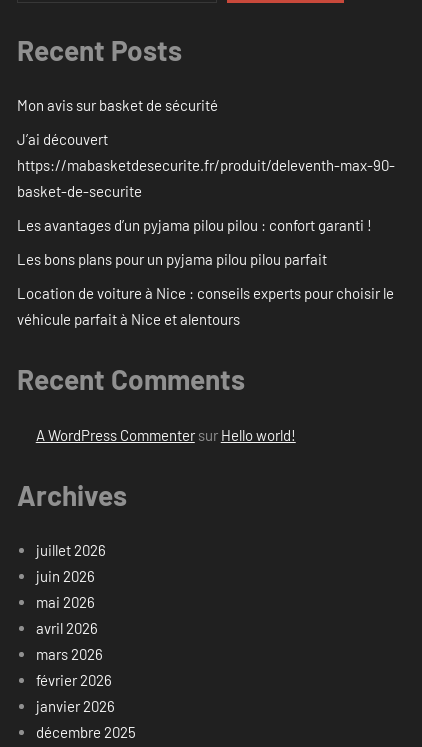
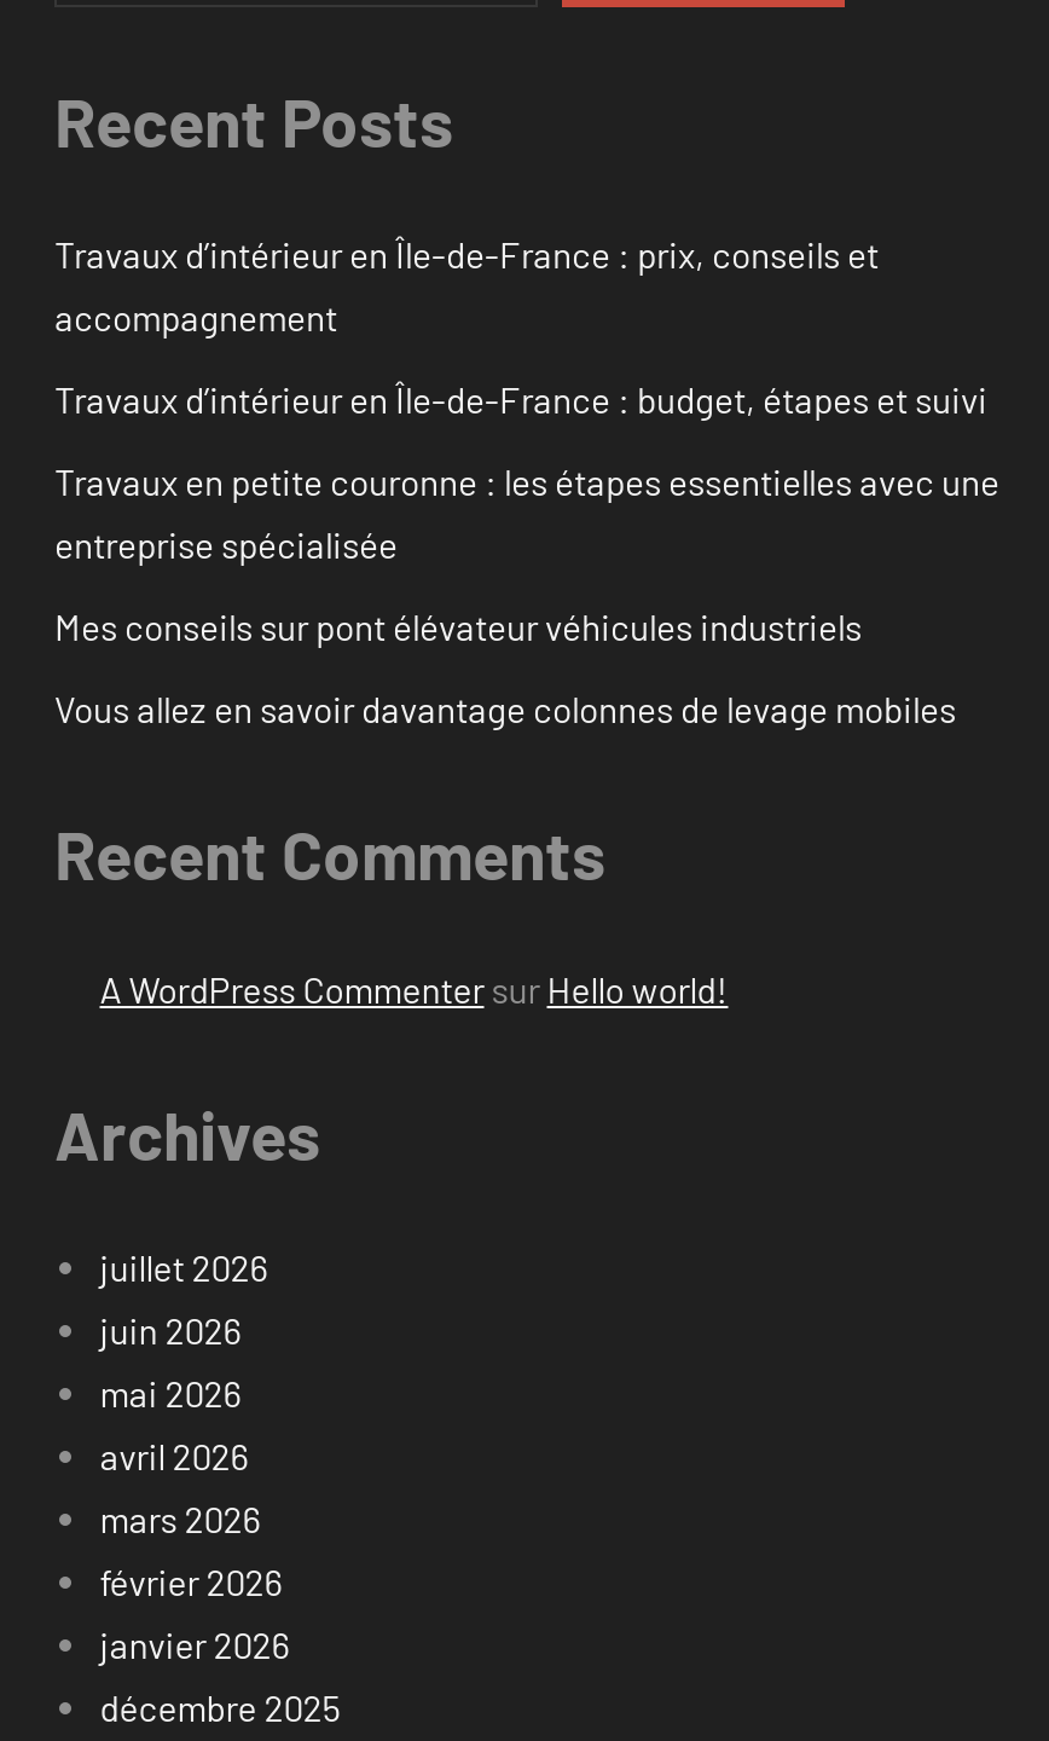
[17,96,218,114] Mon avis sur basket de sécurité -> [54,233,879,339] Travaux d’intérieur en Île-de-France : prix, conseils et | accompagnement
[17,130,395,200] J’ai découvert | https://mabasketdesecurite.fr/produit/deleventh-max-90- | basket-de-securite -> [54,378,987,421] Travaux d’intérieur en Île-de-France : budget, étapes et suivi
[17,216,372,234] Les avantages d’un pyjama pilou pilou : confort garanti ! -> [54,460,999,567] Travaux en petite couronne : les étapes essentielles avec une | entreprise spécialisée
[17,250,327,268] Les bons plans pour un pyjama pilou pilou parfait -> [54,605,862,649] Mes conseils sur pont élévateur véhicules industriels
[17,284,394,328] Location de voiture à Nice : conseils experts pour choisir le | véhicule parfait à Nice et alentours -> [54,687,956,731] Vous allez en savoir davantage colonnes de levage mobiles

